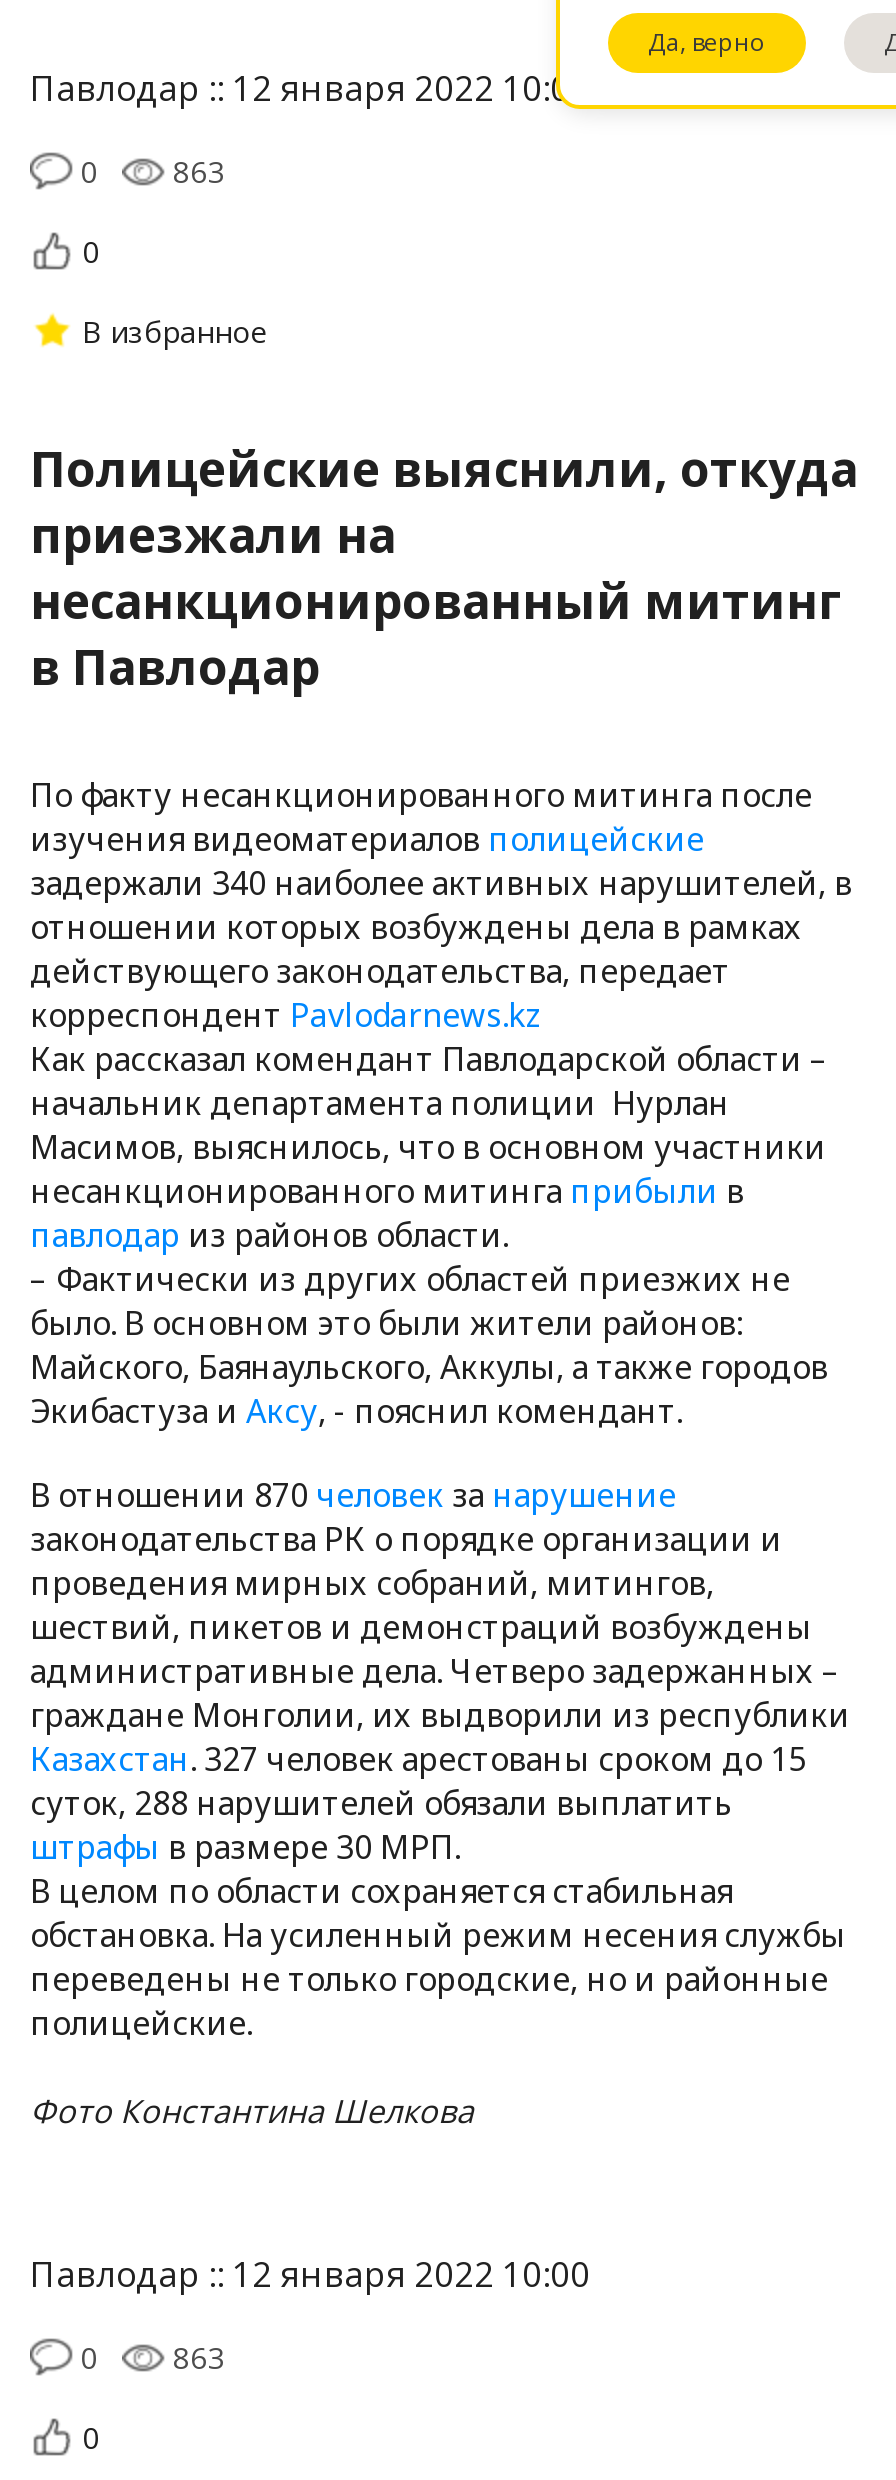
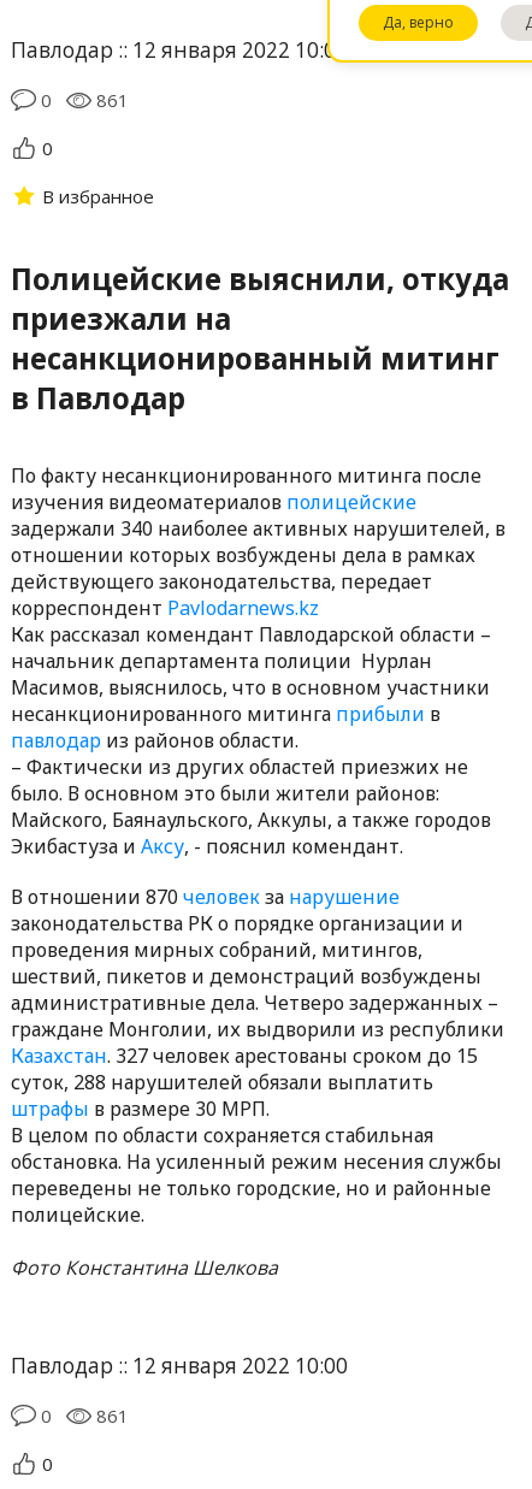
[80,151,226,191] 0 863 -> [41,88,129,112] 0 861
[80,2337,226,2377] 0 863 -> [41,1404,129,1428] 0 861

